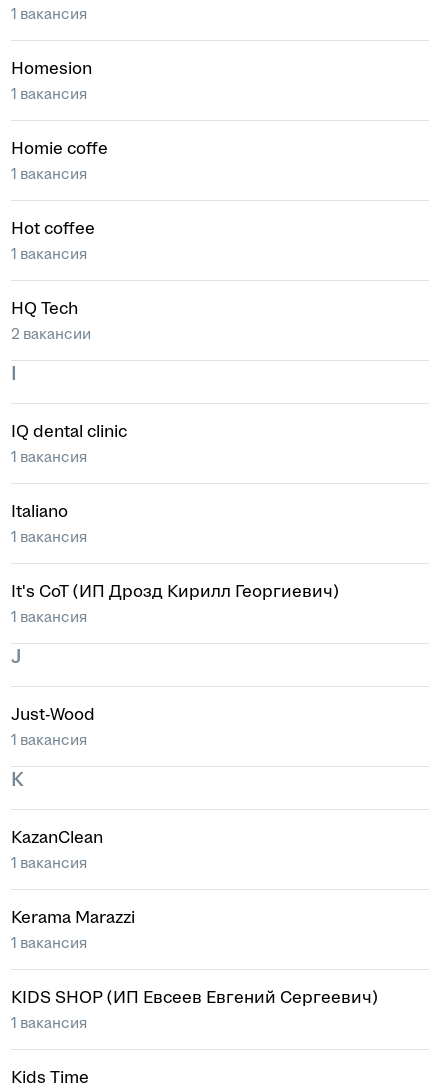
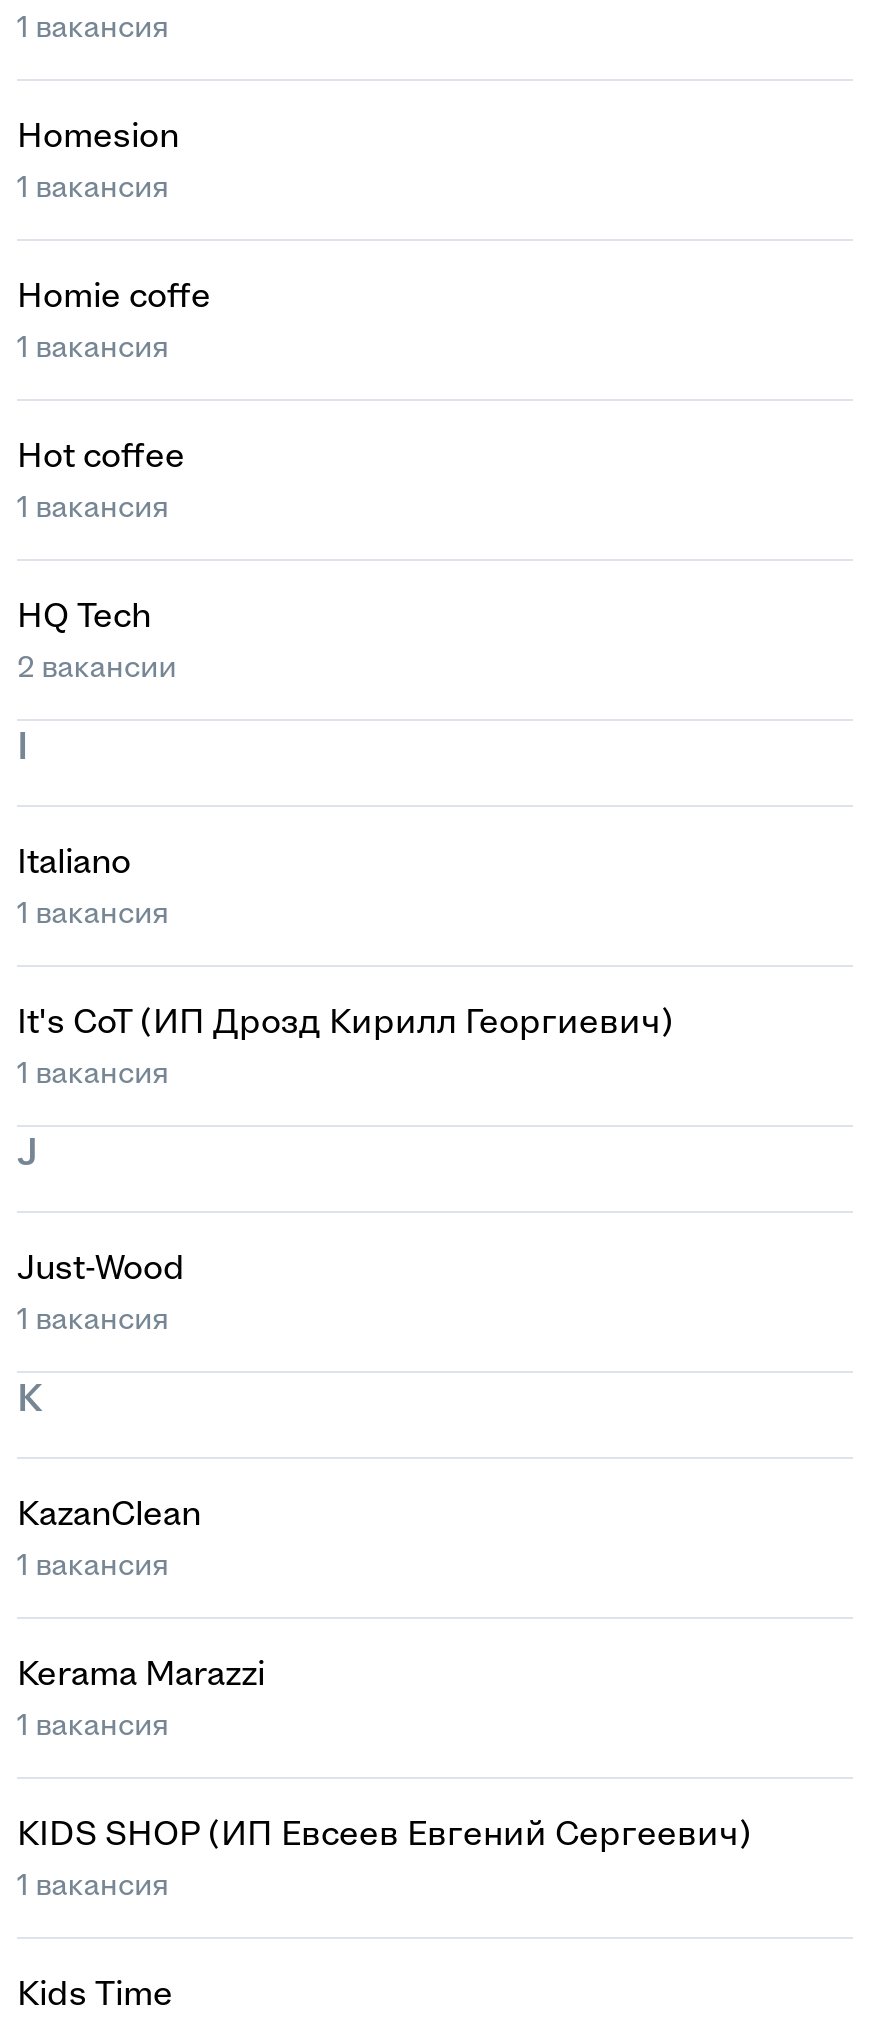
[11,422,127,465] IQ dental clinic | 1 вакансия -> none

